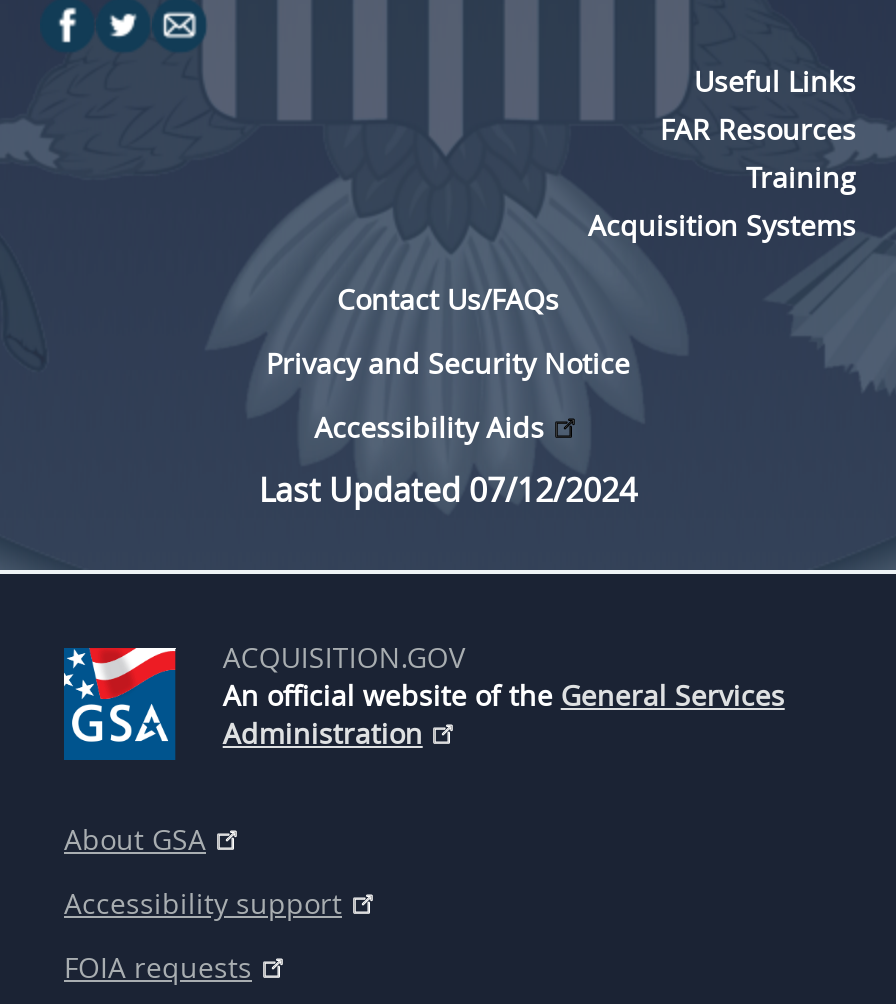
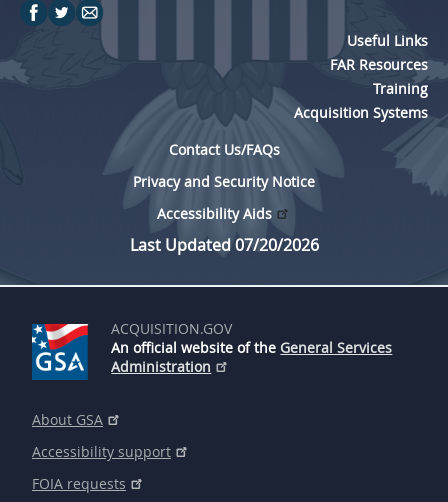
[259,468,637,512] Last Updated 07/12/2024 -> [129,234,318,256] Last Updated 07/20/2026

